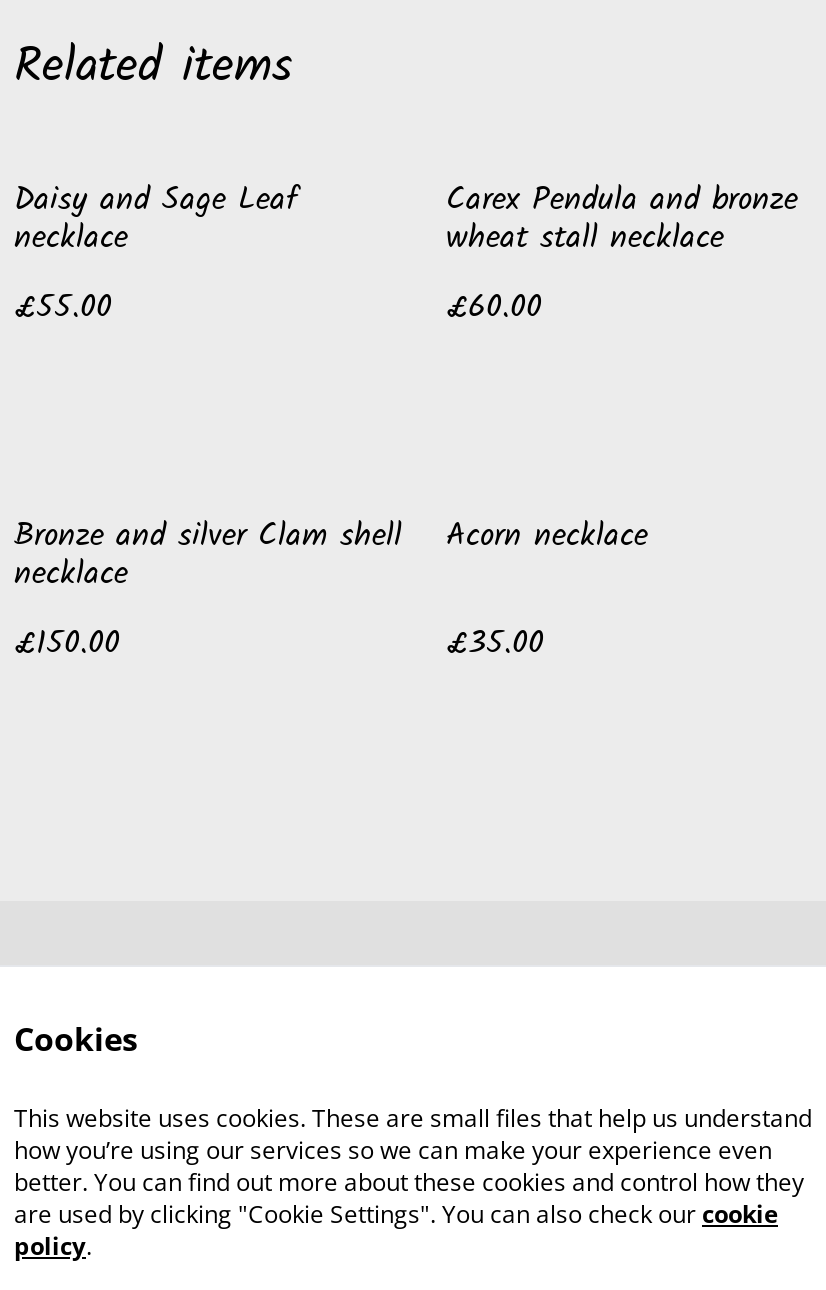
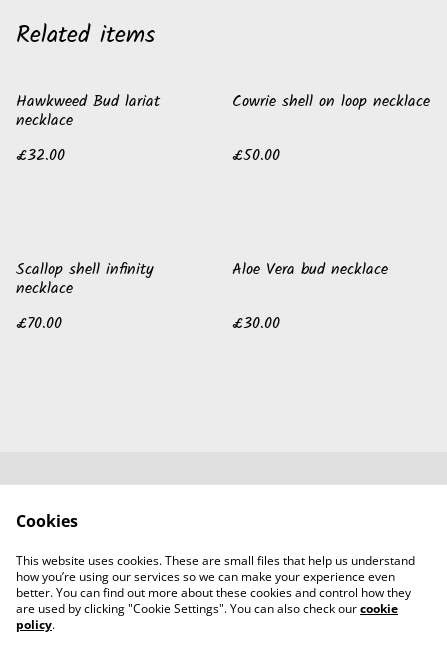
[14,175,298,225] Daisy and Sage Leaf -> [16,89,160,114] Hawkweed Bud lariat
[446,175,798,333] Carex Pendula and bronze | wheat stall necklace | £60.00 -> [232,89,430,168] Cowrie shell on loop necklace | £50.00
[14,283,112,333] £55.00 -> [16,143,65,168] £32.00
[14,511,402,561] Bronze and silver Clam shell -> [16,257,154,282] Scallop shell infinity
[446,511,648,561] Acorn necklace -> [232,257,388,282] Aloe Vera bud necklace
[14,619,120,669] £150.00 -> [16,311,62,336] £70.00
[446,619,544,669] £35.00 -> [232,311,280,336] £30.00

